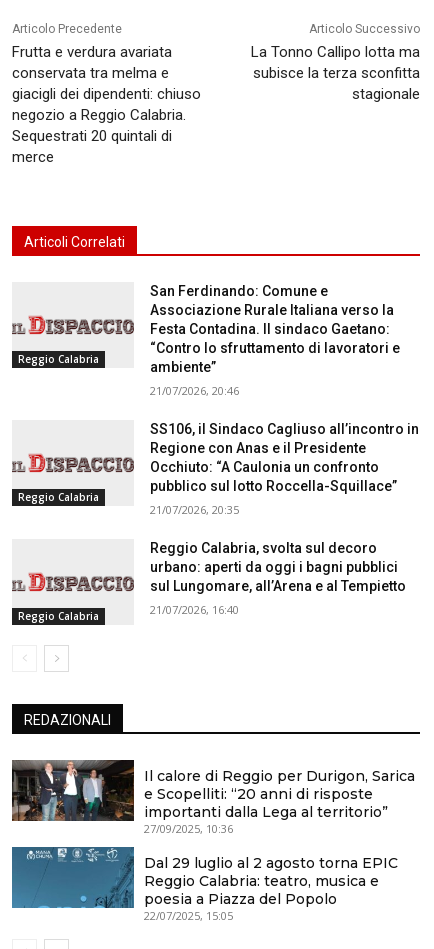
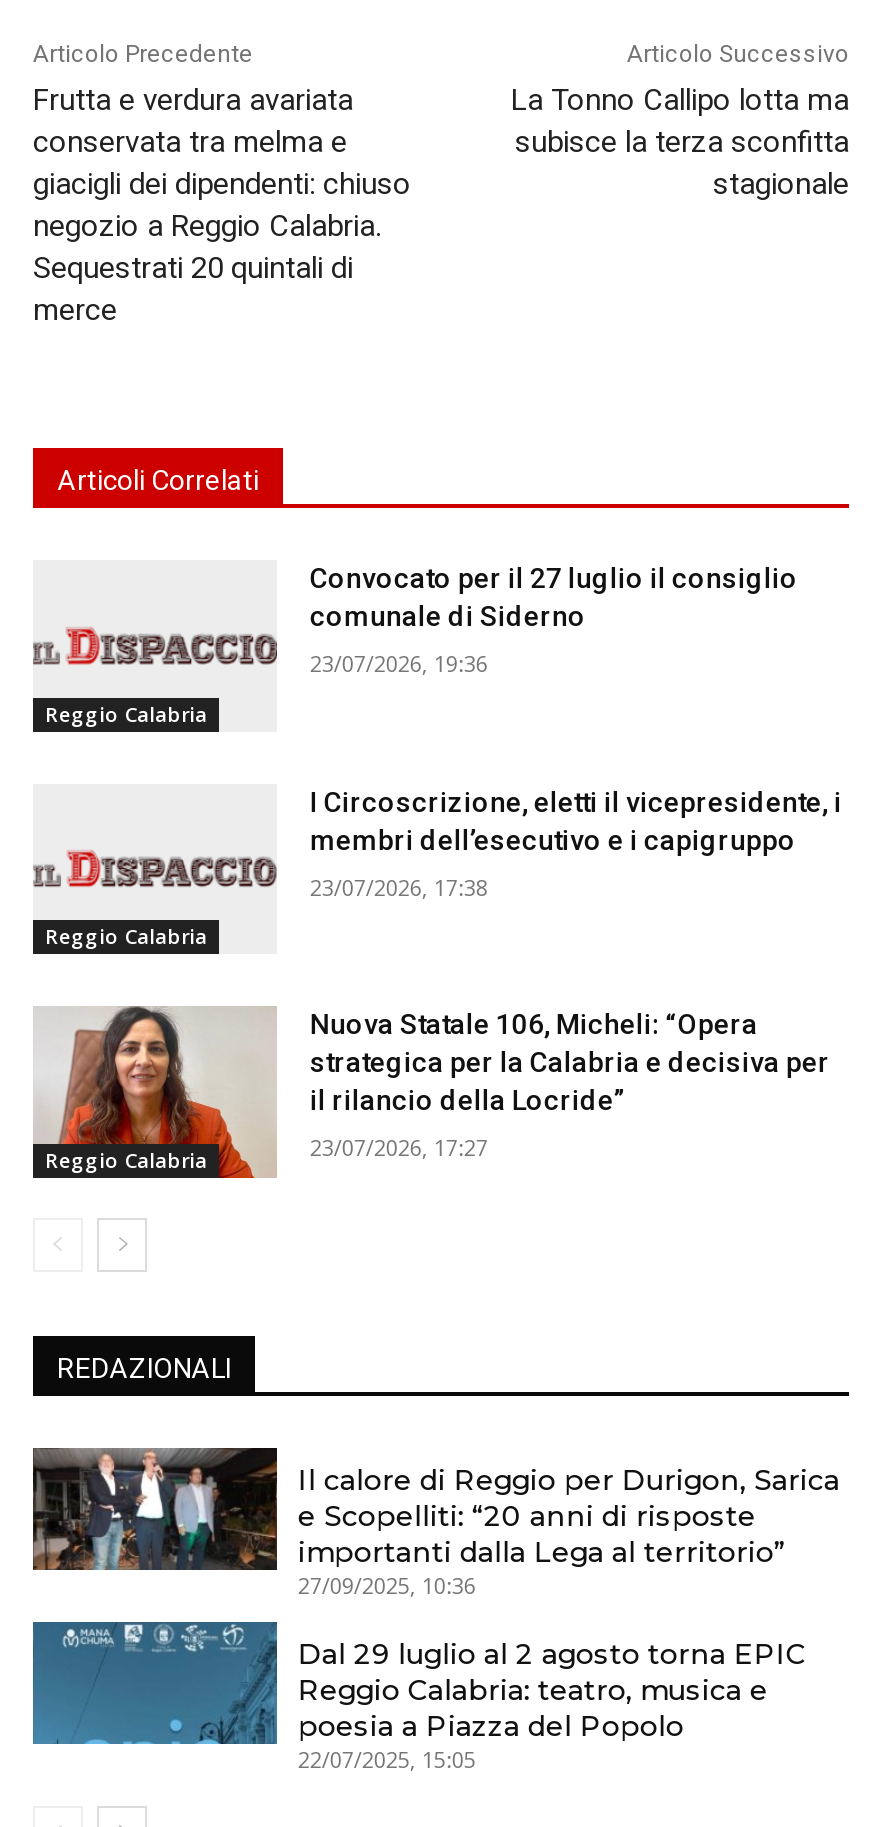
[150,283,400,375] San Ferdinando: Comune e | Associazione Rurale Italiana verso la | Festa Contadina. Il sindaco Gaetano: | “Contro lo sfruttamento di lavoratori e | ambiente” -> [310,562,798,632] Convocato per il 27 luglio il consiglio | comunale di Siderno
[150,383,239,398] 21/07/2026, 20:46 -> [310,648,488,678] 23/07/2026, 19:36
[150,421,419,494] SS106, il Sindaco Cagliuso all’incontro in | Regione con Anas e il Presidente | Occhiuto: “A Caulonia un confronto | pubblico sul lotto Roccella-Squillace” -> [310,785,842,855] I Circoscrizione, eletti il vicepresidente, i | membri dell’esecutivo e i capigruppo
[150,502,239,517] 21/07/2026, 20:35 -> [310,871,488,901] 23/07/2026, 17:38
[12,540,406,626] [image] | Reggio Calabria, svolta sul decoro | urbano: aperti da oggi i bagni pubblici | sul Lungomare, all’Arena e al Tempietto -> [35,1006,830,1180] [image] | Nuova Statale 106, Micheli: “Opera | strategica per la Calabria e decisiva per | il rilancio della Locride”
[150,602,239,617] 21/07/2026, 16:40 -> [310,1133,488,1163] 23/07/2026, 17:27

